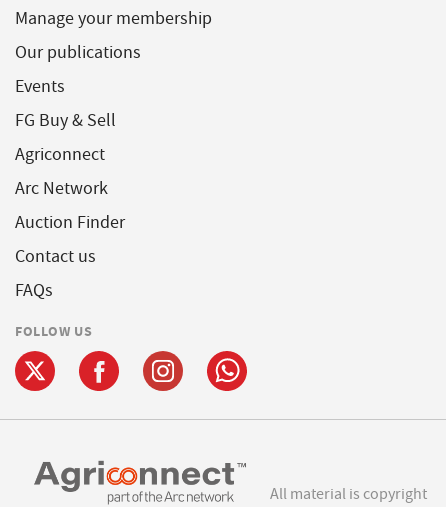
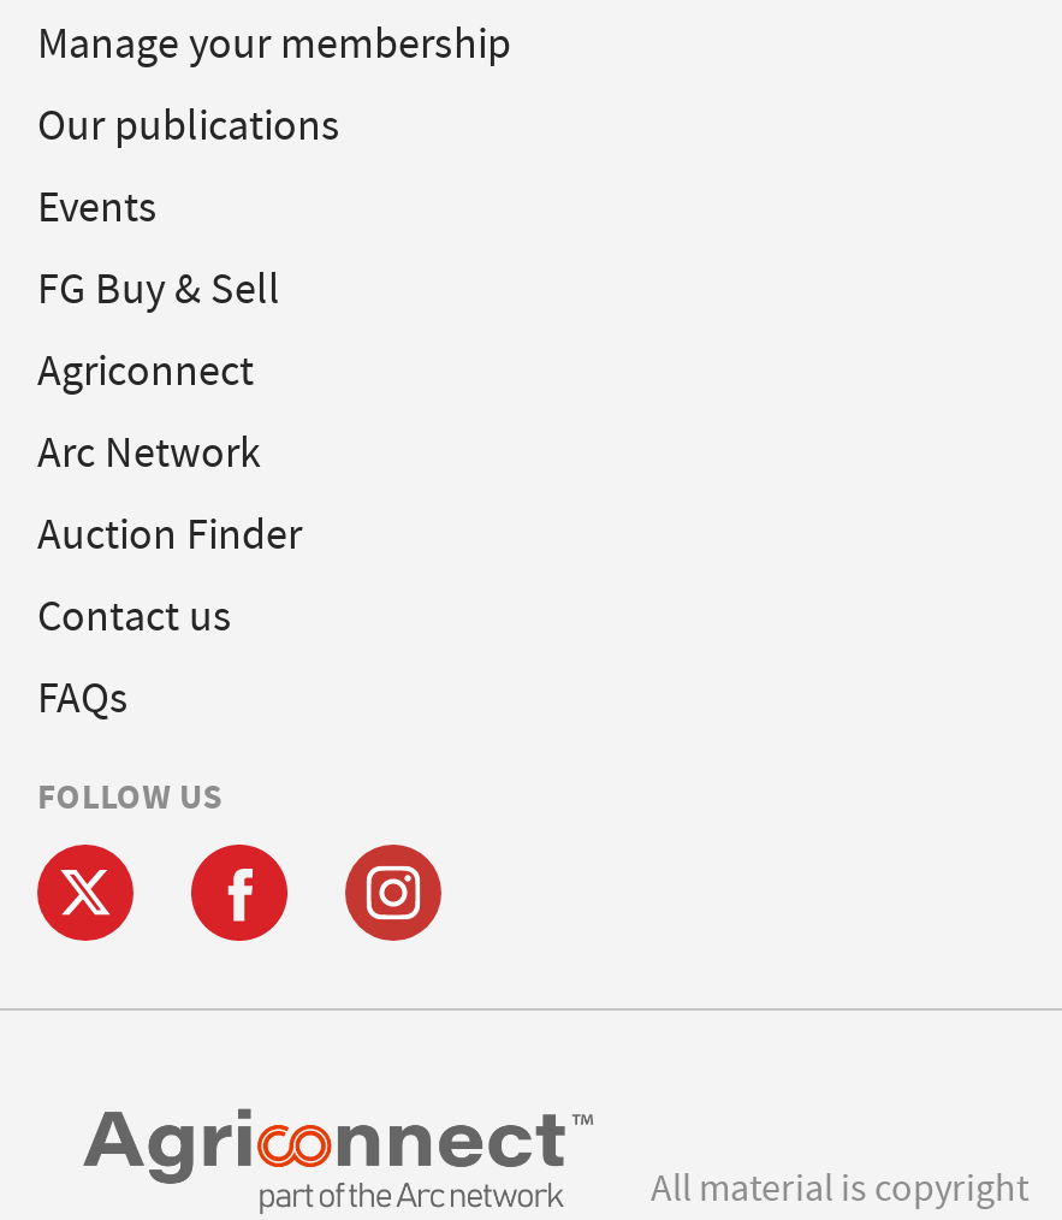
[206,350,248,392] [image] -> none

